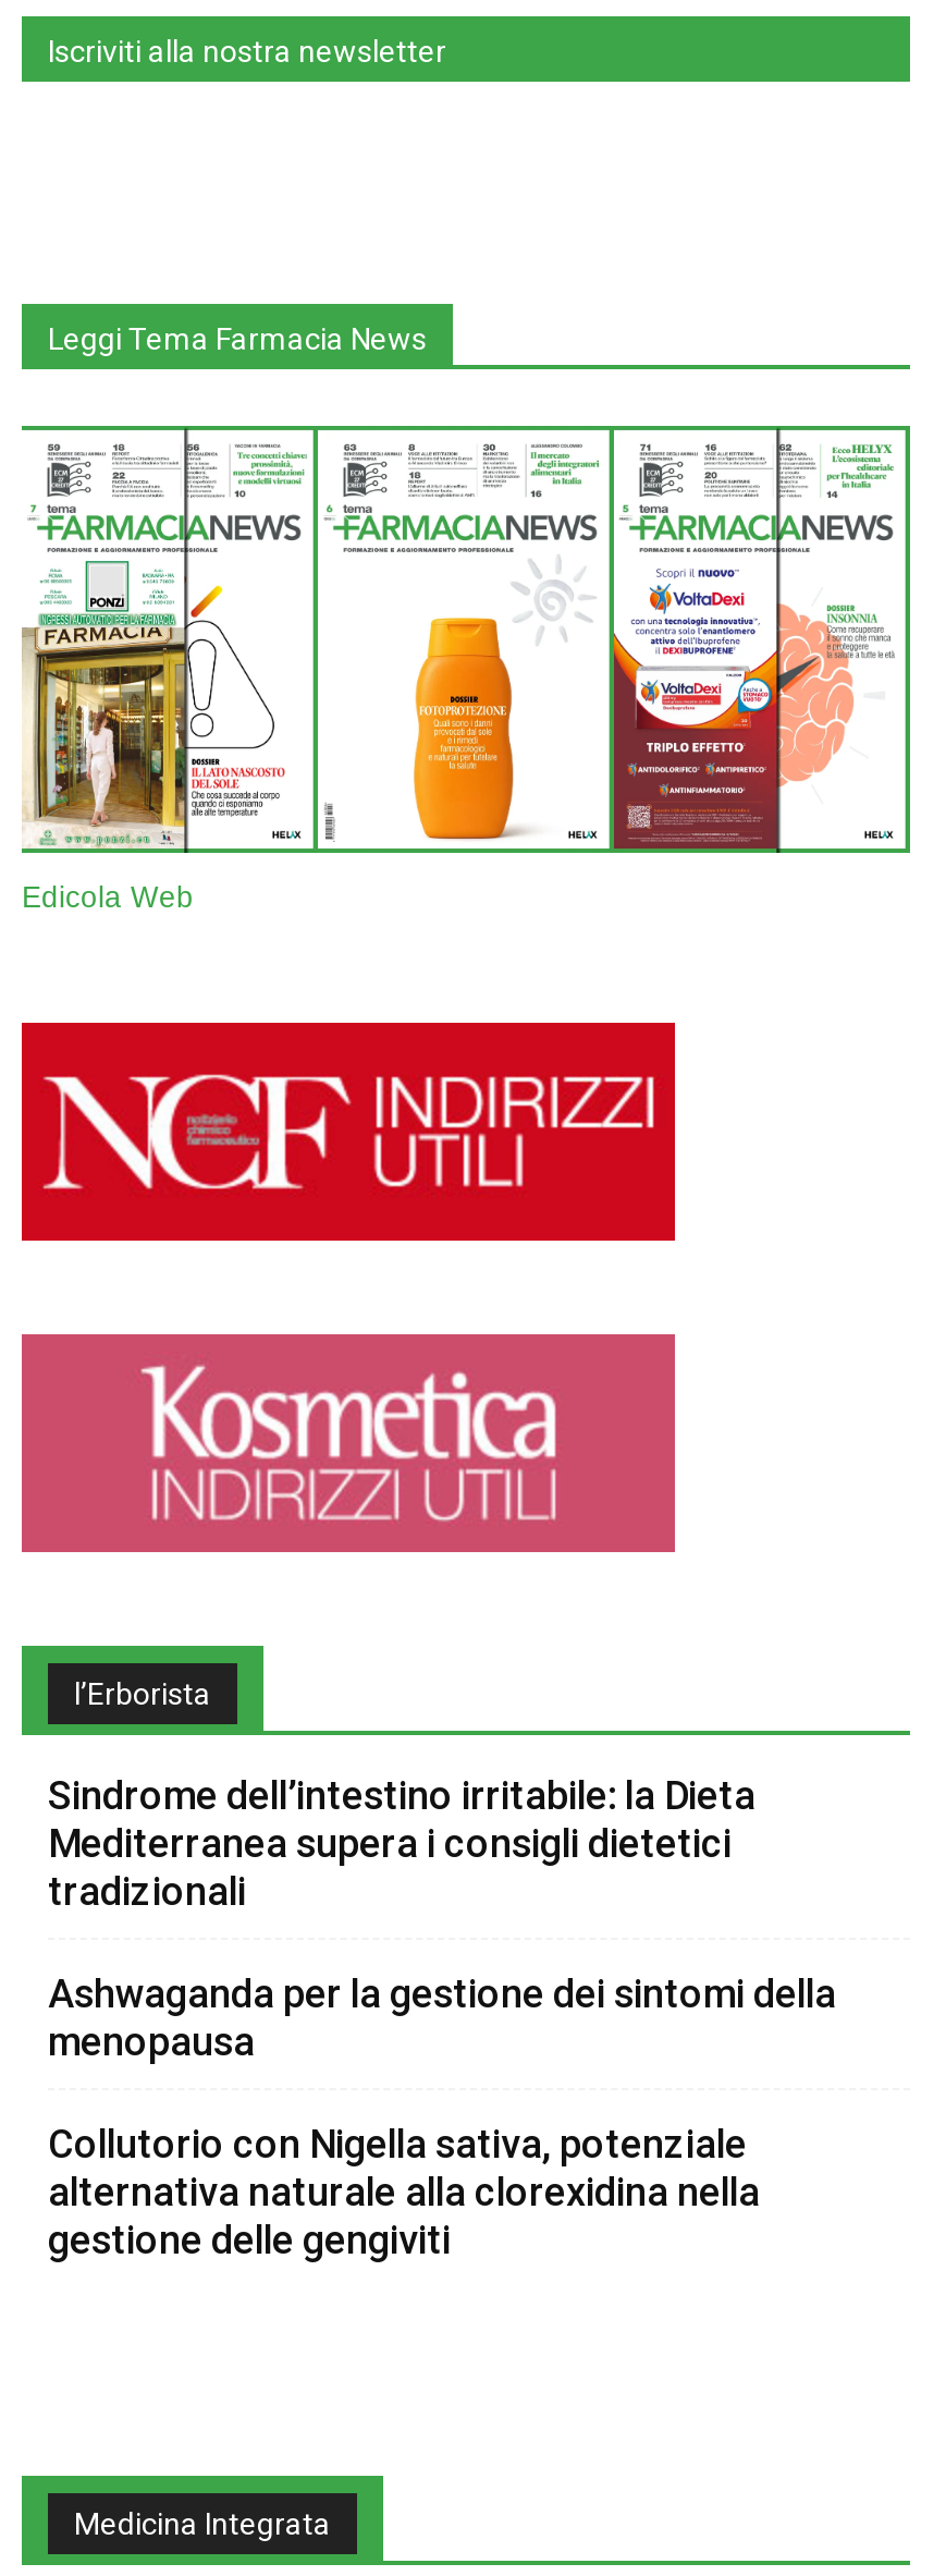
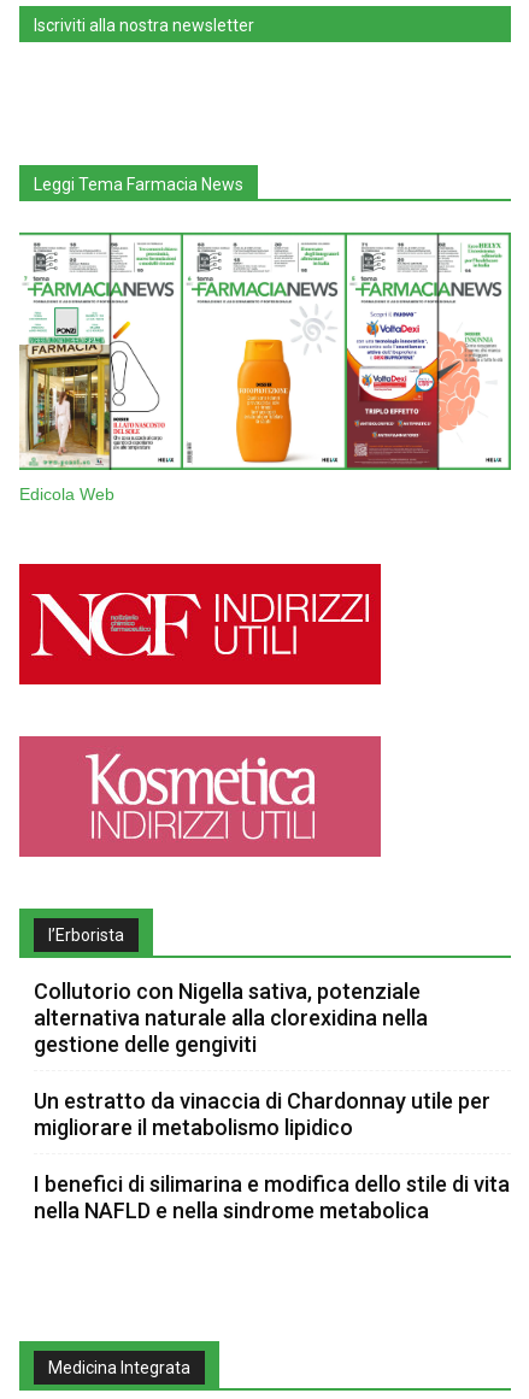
[48,1773,836,2065] Sindrome dell’intestino irritabile: la Dieta | Mediterranea supera i consigli dietetici | tradizionali | Ashwaganda per la gestione dei sintomi della | menopausa -> none
moved [48,2121,760,2263] -> [34,978,428,1056]: Collutorio con Nigella sativa, potenziale | alternativa naturale alla clorexidina nella | gestione delle gengiviti
none -> [34,1088,510,1223] Un estratto da vinaccia di Chardonnay utile per | migliorare il metabolismo lipidico | I benefici di silimarina e modifica dello stile di vita | nella NAFLD e nella sindrome metabolica

